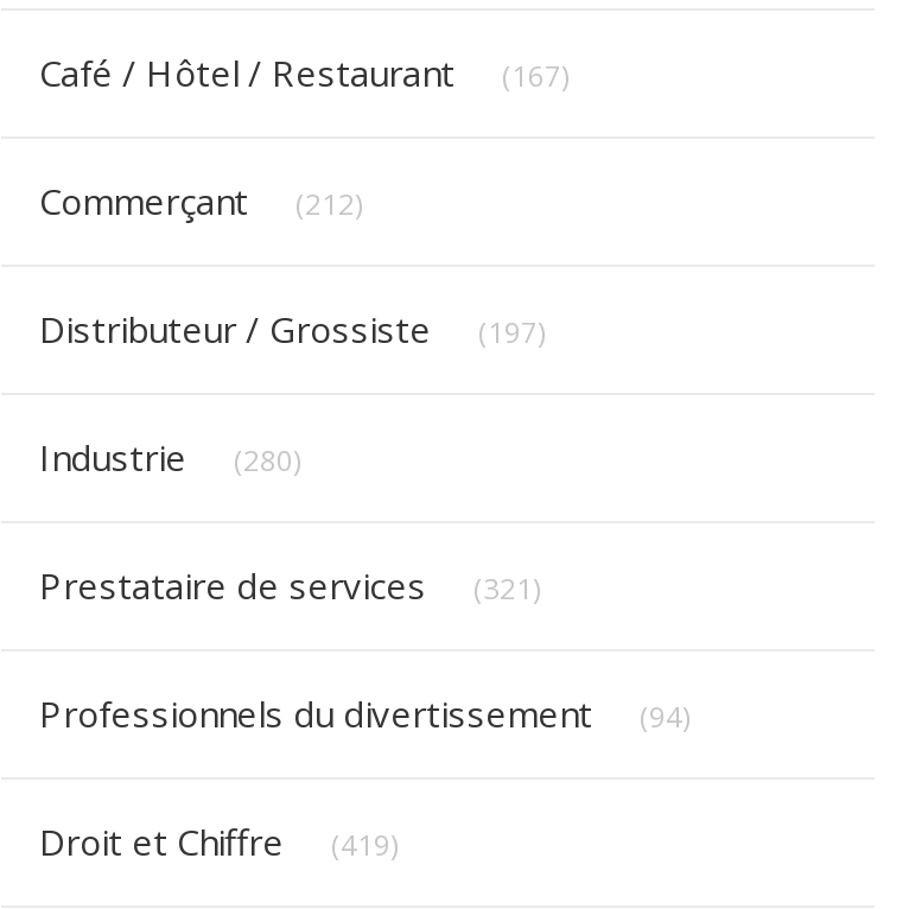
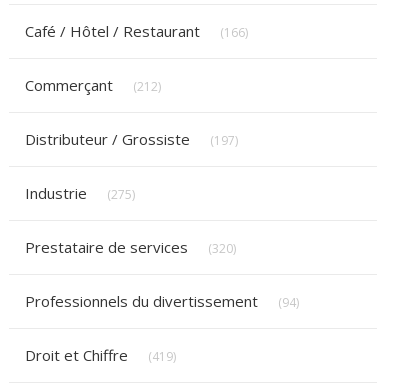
[39,49,568,96] Café / Hôtel / Restaurant (167) -> [25,21,248,41] Café / Hôtel / Restaurant (166)
[39,433,300,481] Industrie (280) -> [25,183,135,203] Industrie (275)
[39,562,540,609] Prestataire de services (321) -> [25,237,236,257] Prestataire de services (320)

